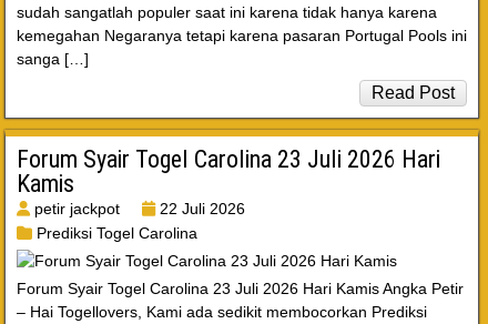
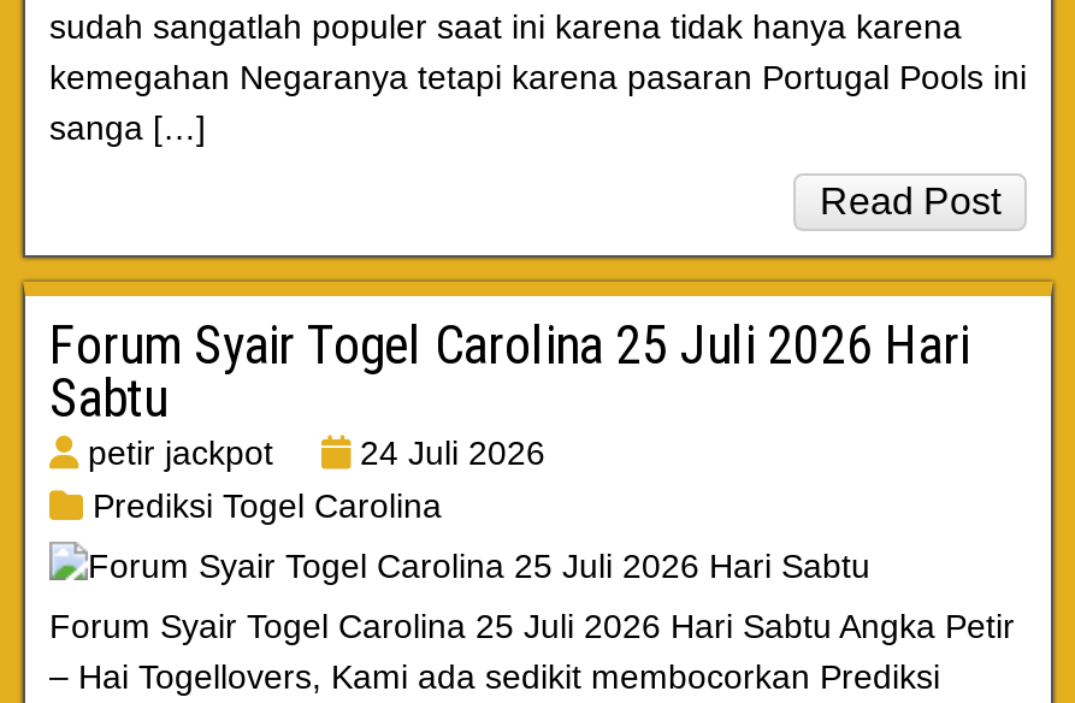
[17,146,440,198] Forum Syair Togel Carolina 23 Juli 2026 Hari | Kamis -> [49,316,969,429] Forum Syair Togel Carolina 25 Juli 2026 Hari | Sabtu
[30,200,245,218] petir jackpot 22 Juli 2026 -> [78,434,545,473] petir jackpot 24 Juli 2026
[17,280,464,298] Forum Syair Togel Carolina 23 Juli 2026 Hari Kamis Angka Petir -> [49,607,1015,646] Forum Syair Togel Carolina 25 Juli 2026 Hari Sabtu Angka Petir

